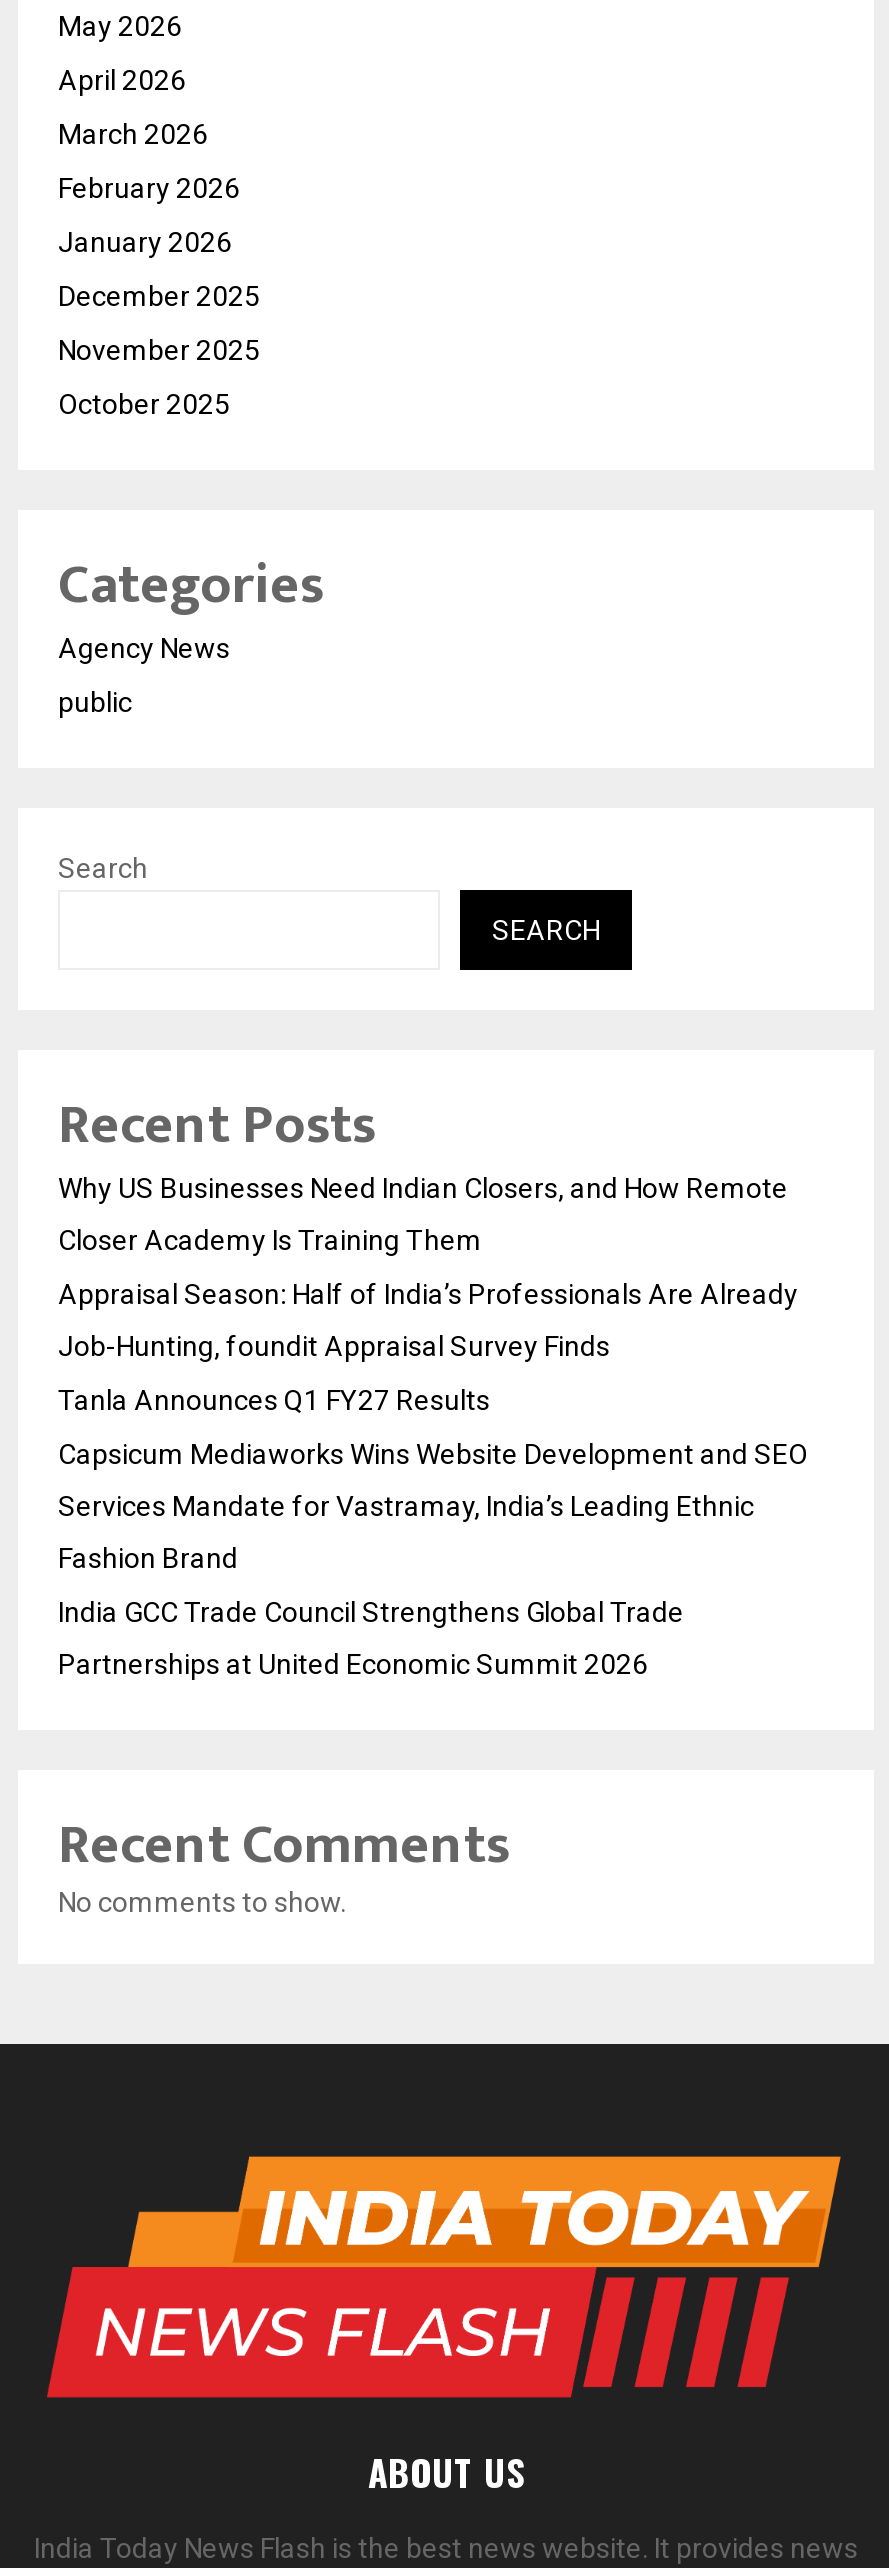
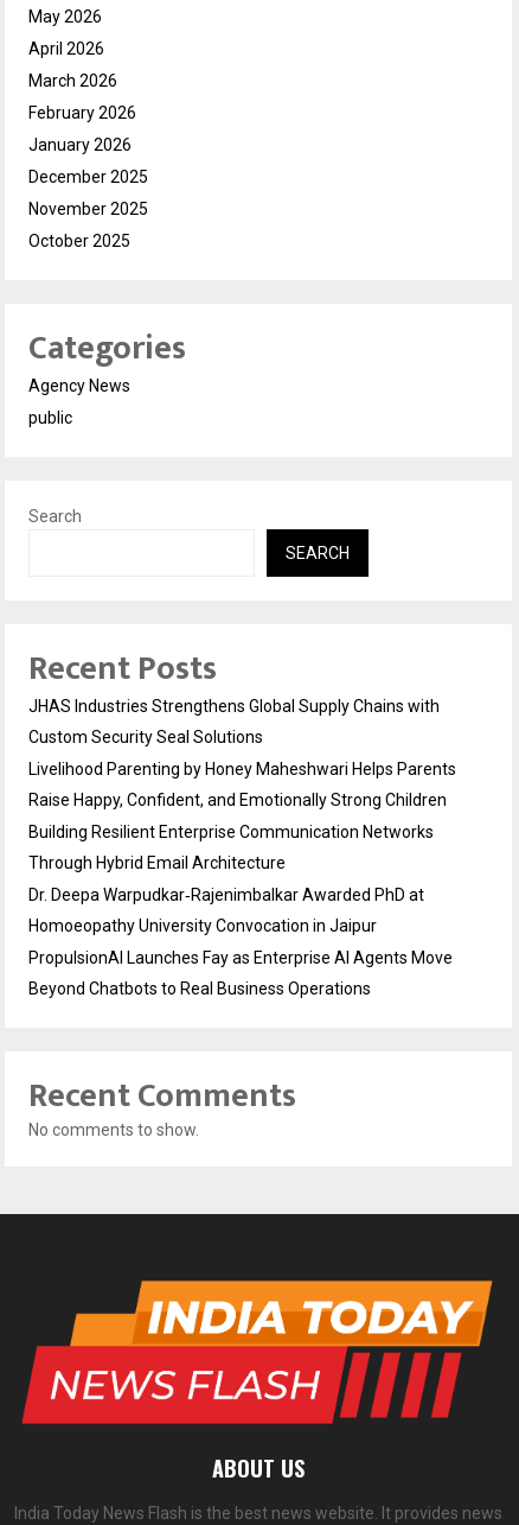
[58,1173,788,1205] Why US Businesses Need Indian Closers, and How Remote -> [28,697,440,716] JHAS Industries Strengthens Global Supply Chains with
[58,1225,482,1257] Closer Academy Is Training Them -> [28,728,263,747] Custom Security Seal Solutions
[58,1279,798,1311] Appraisal Season: Half of India’s Professionals Are Already -> [28,760,456,779] Livelihood Parenting by Honey Maheshwari Helps Parents
[58,1331,610,1363] Job-Hunting, foundit Appraisal Survey Finds -> [28,791,447,810] Raise Happy, Confident, and Emotionally Strong Children
[58,1385,490,1417] Tanla Announces Q1 FY27 Results -> [28,823,434,842] Building Resilient Enterprise Communication Networks
[58,1439,808,1471] Capsicum Mediaworks Wins Website Development and SEO -> [28,854,286,873] Through Hybrid Email Architecture
[58,1491,754,1523] Services Mandate for Vastramay, India’s Leading Ethnic -> [28,886,424,905] Dr. Deepa Warpudkar‑Rajenimbalkar Awarded PhD at
[58,1543,238,1575] Fashion Brand -> [28,917,377,936] Homoeopathy University Convocation in Jaipur
[58,1597,684,1629] India GCC Trade Council Strengthens Global Trade -> [28,949,453,968] PropulsionAI Launches Fay as Enterprise AI Agents Move
[58,1649,648,1681] Partnerships at United Economic Summit 2026 -> [28,979,371,998] Beyond Chatbots to Real Business Operations

